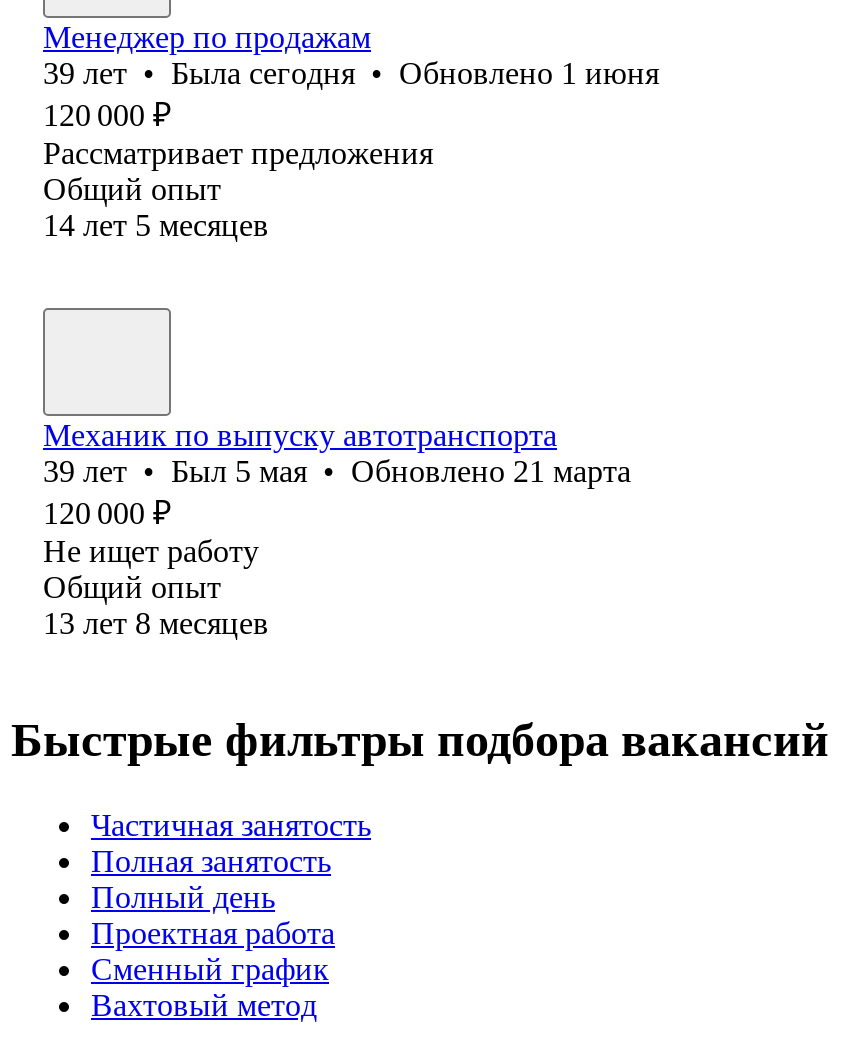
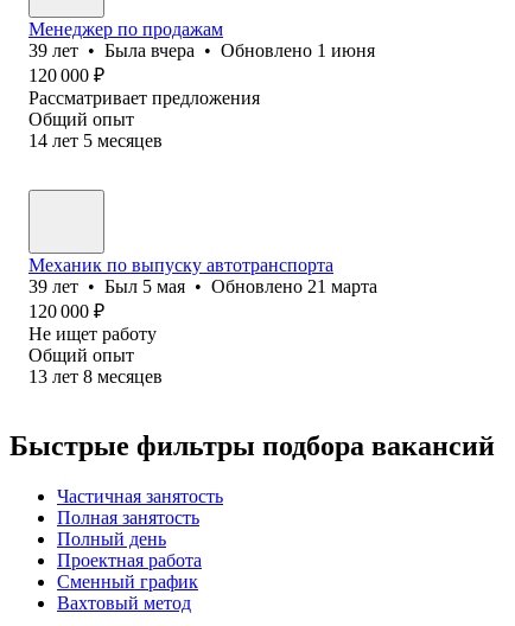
[43,56,659,90] 39 лет • Была сегодня • Обновлено 1 июня -> [28,40,375,60] 39 лет • Была вчера • Обновлено 1 июня

